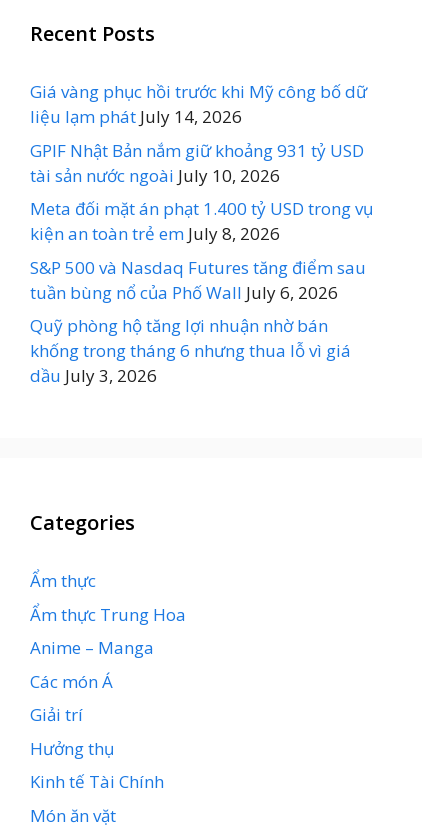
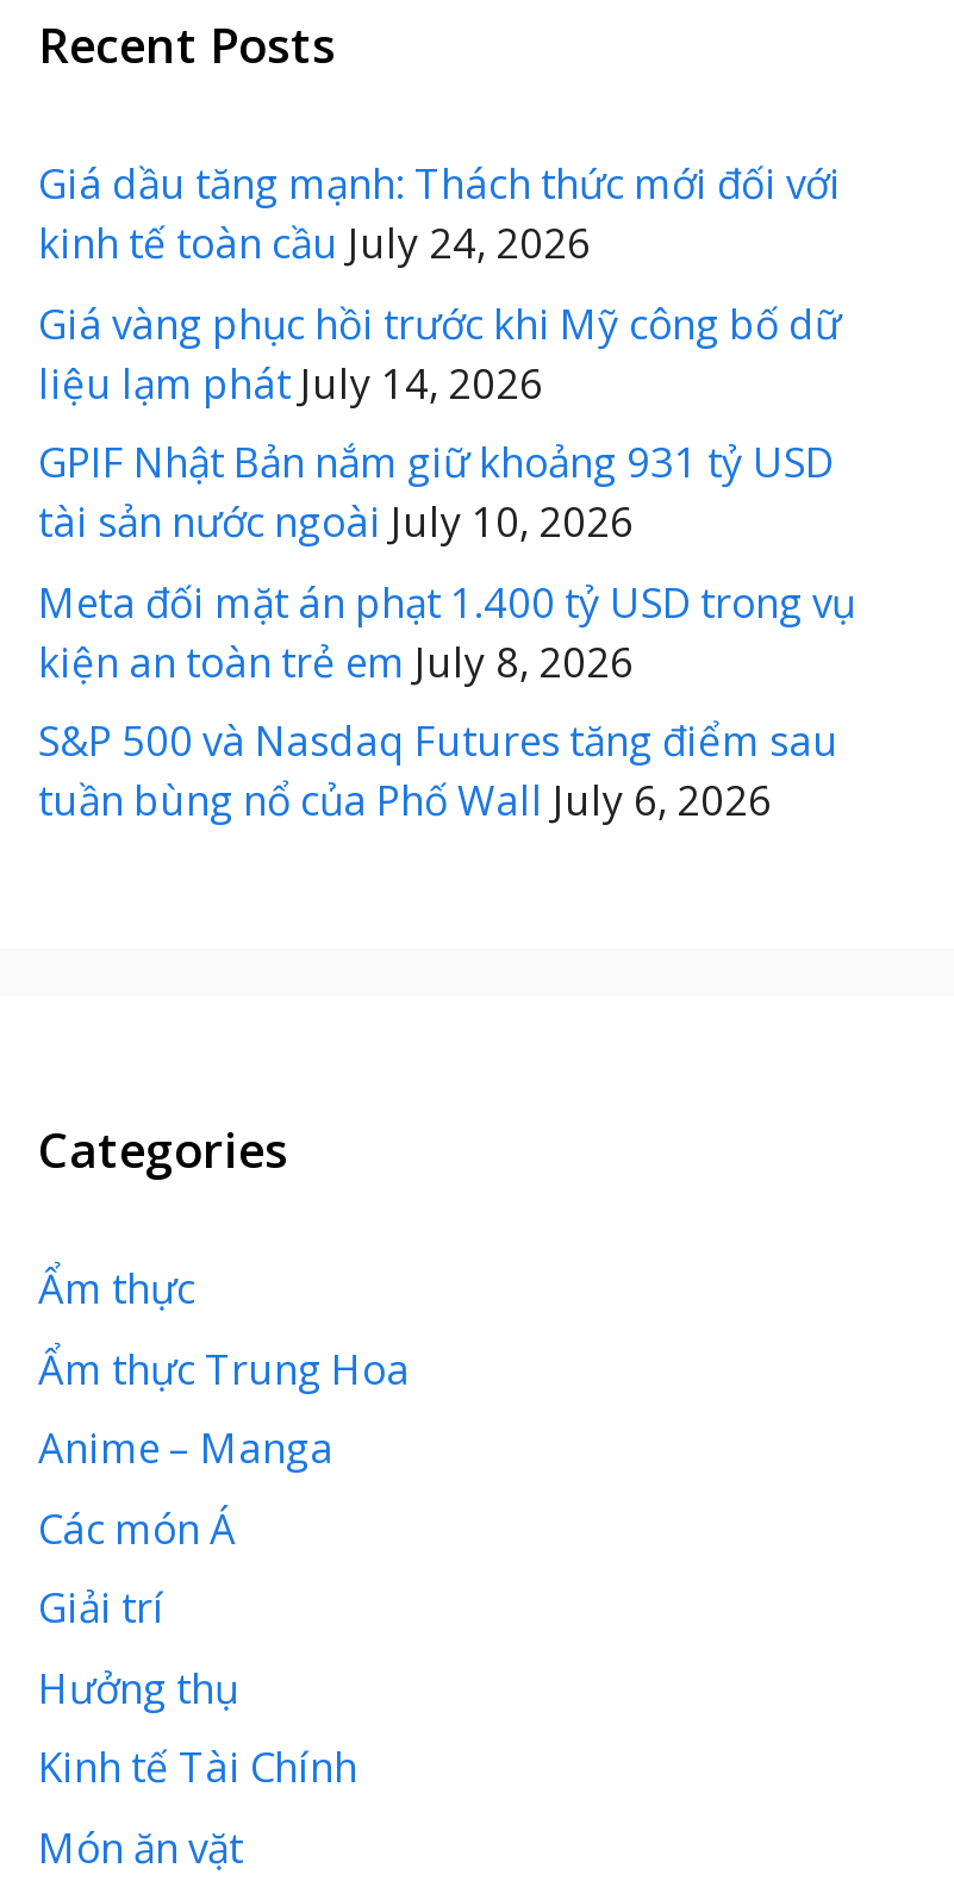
none -> [38,156,841,270] Giá dầu tăng mạnh: Thách thức mới đối với | kinh tế toàn cầu July 24, 2026
moved [30,80,373,303] -> [38,295,855,827]: Giá vàng phục hồi trước khi Mỹ công bố dữ | liệu lạm phát July 14, 2026 | GPIF Nhật Bản nắm giữ khoảng 931 tỷ USD | tài sản nước ngoài July 10, 2026 | Meta đối mặt án phạt 1.400 tỷ USD trong vụ | kiện an toàn trẻ em July 8, 2026 | S&P 500 và Nasdaq Futures tăng điểm sau | tuần bùng nổ của Phố Wall July 6, 2026
[30,314,351,387] Quỹ phòng hộ tăng lợi nhuận nhờ bán | khống trong tháng 6 nhưng thua lỗ vì giá | dầu July 3, 2026 -> none

